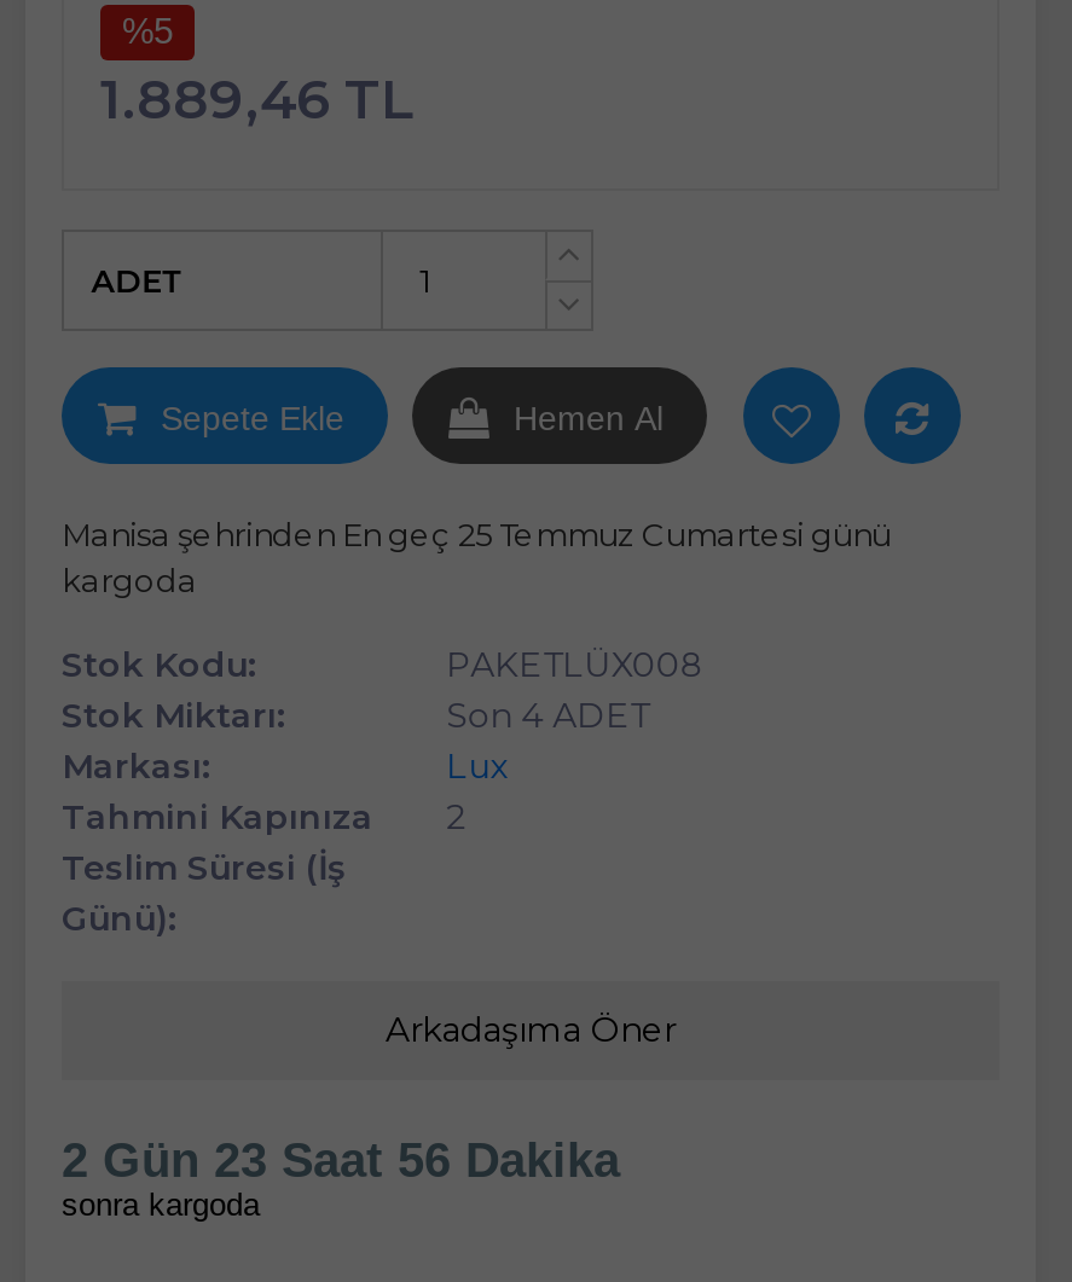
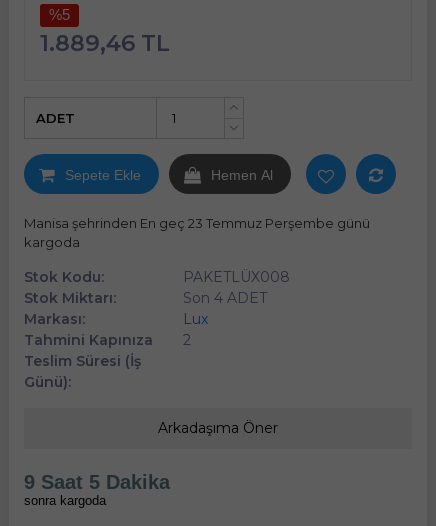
[62,515,891,554] Manisa şehrinden En geç 25 Temmuz Cumartesi günü -> [24,215,370,231] Manisa şehrinden En geç 23 Temmuz Perşembe günü
[62,1134,620,1187] 2 Gün 23 Saat 56 Dakika -> [24,471,170,493] 9 Saat 5 Dakika

